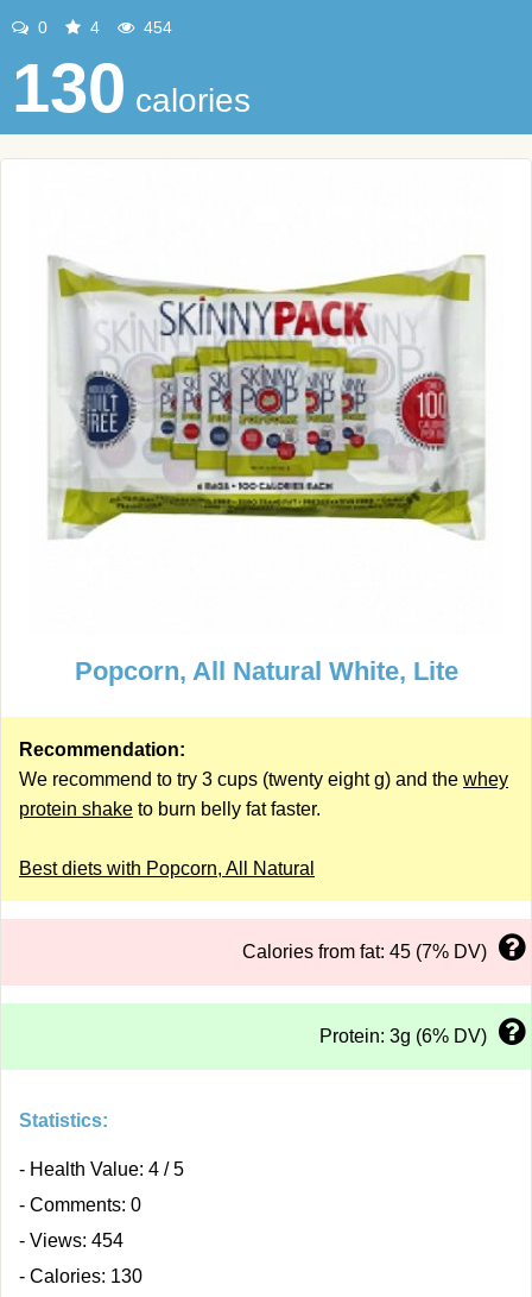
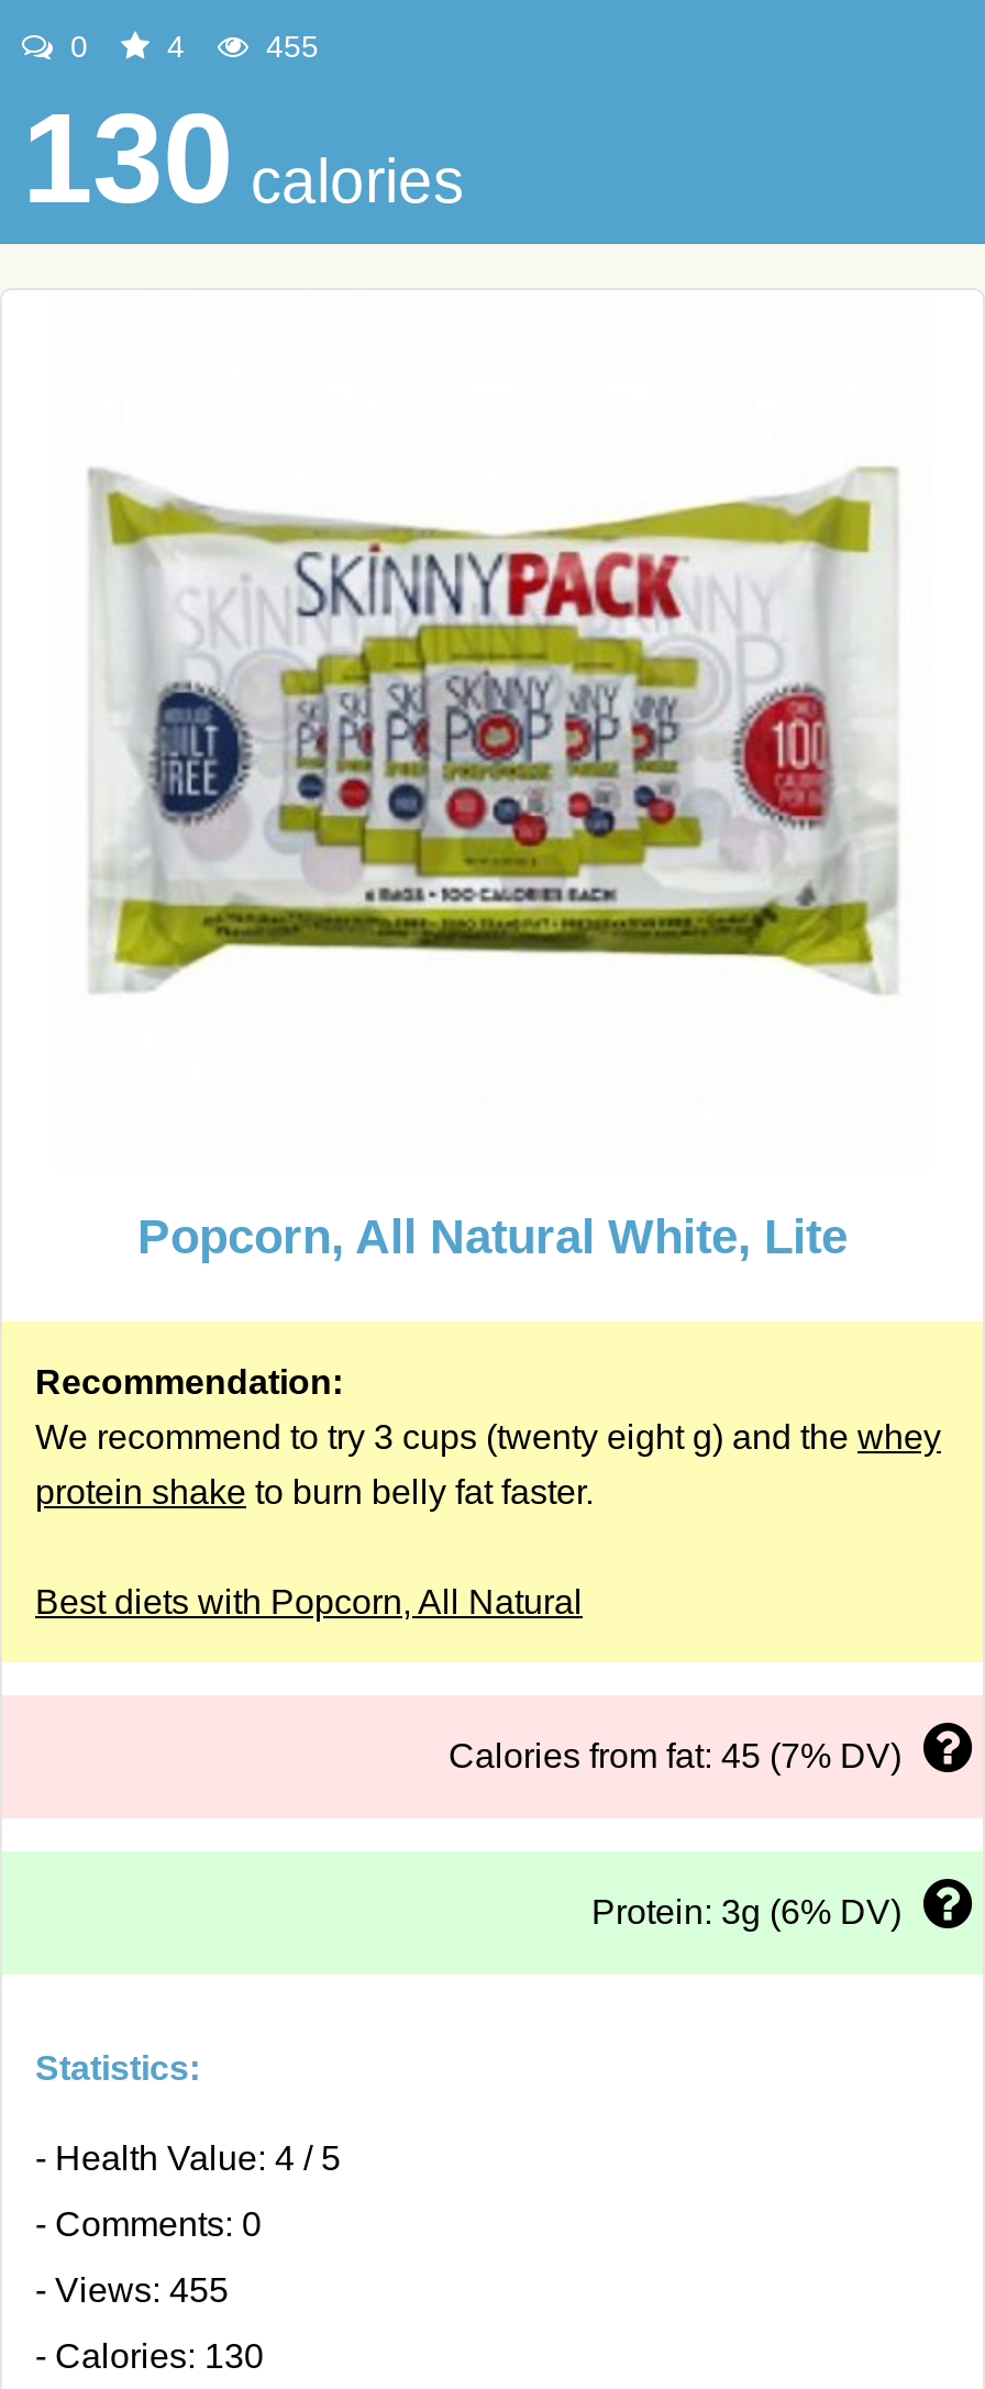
[139,18,172,37] 454 -> [257,29,319,64] 455
[19,1230,123,1251] - Views: 454 -> [35,2271,229,2309] - Views: 455

